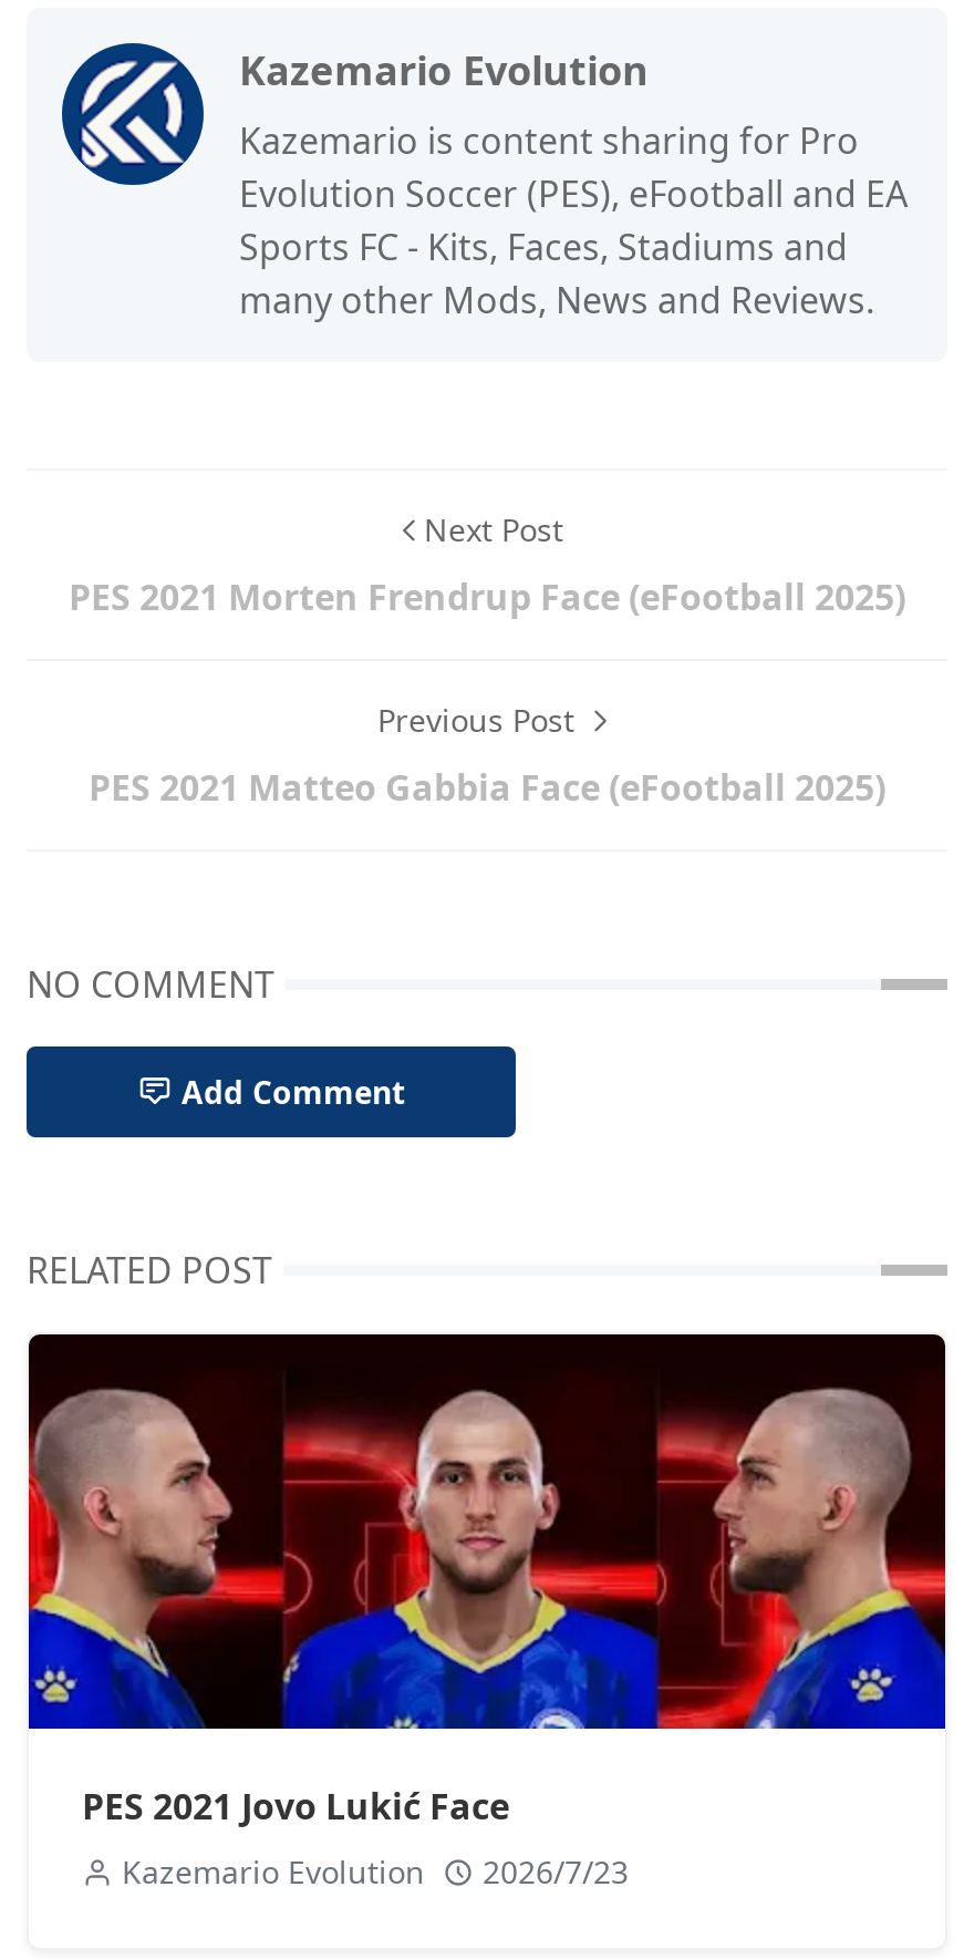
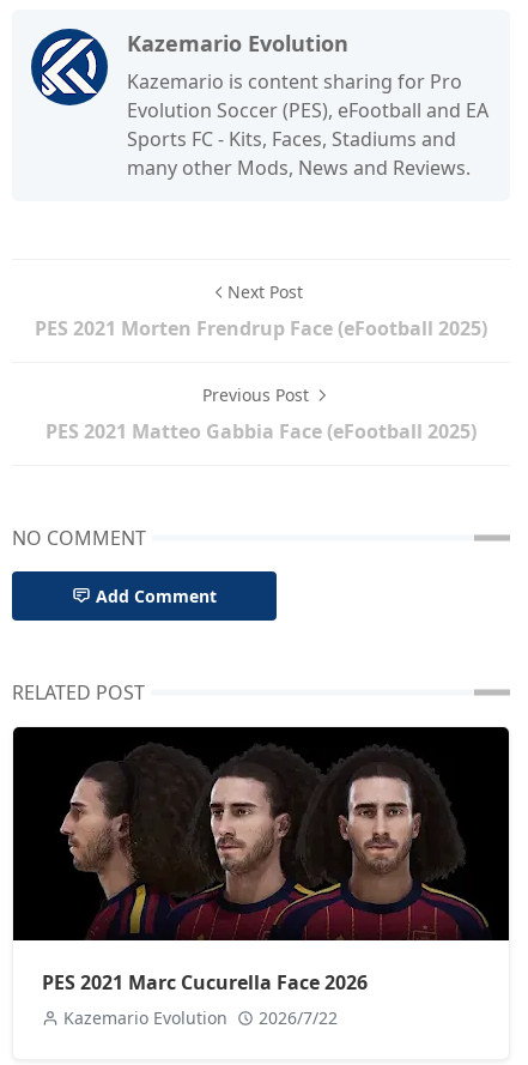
[27,1370,947,1830] [image] | PES 2021 Jovo Lukić Face -> [12,745,510,995] [image] | PES 2021 Marc Cucurella Face 2026
[122,1850,629,1892] Kazemario Evolution 2026/7/23 -> [63,1006,338,1029] Kazemario Evolution 2026/7/22

